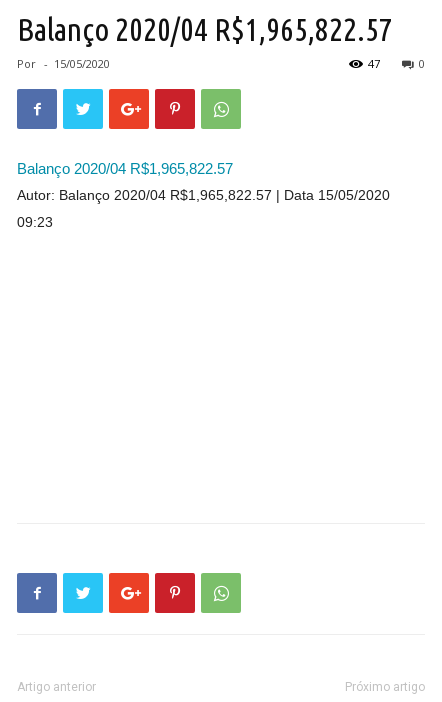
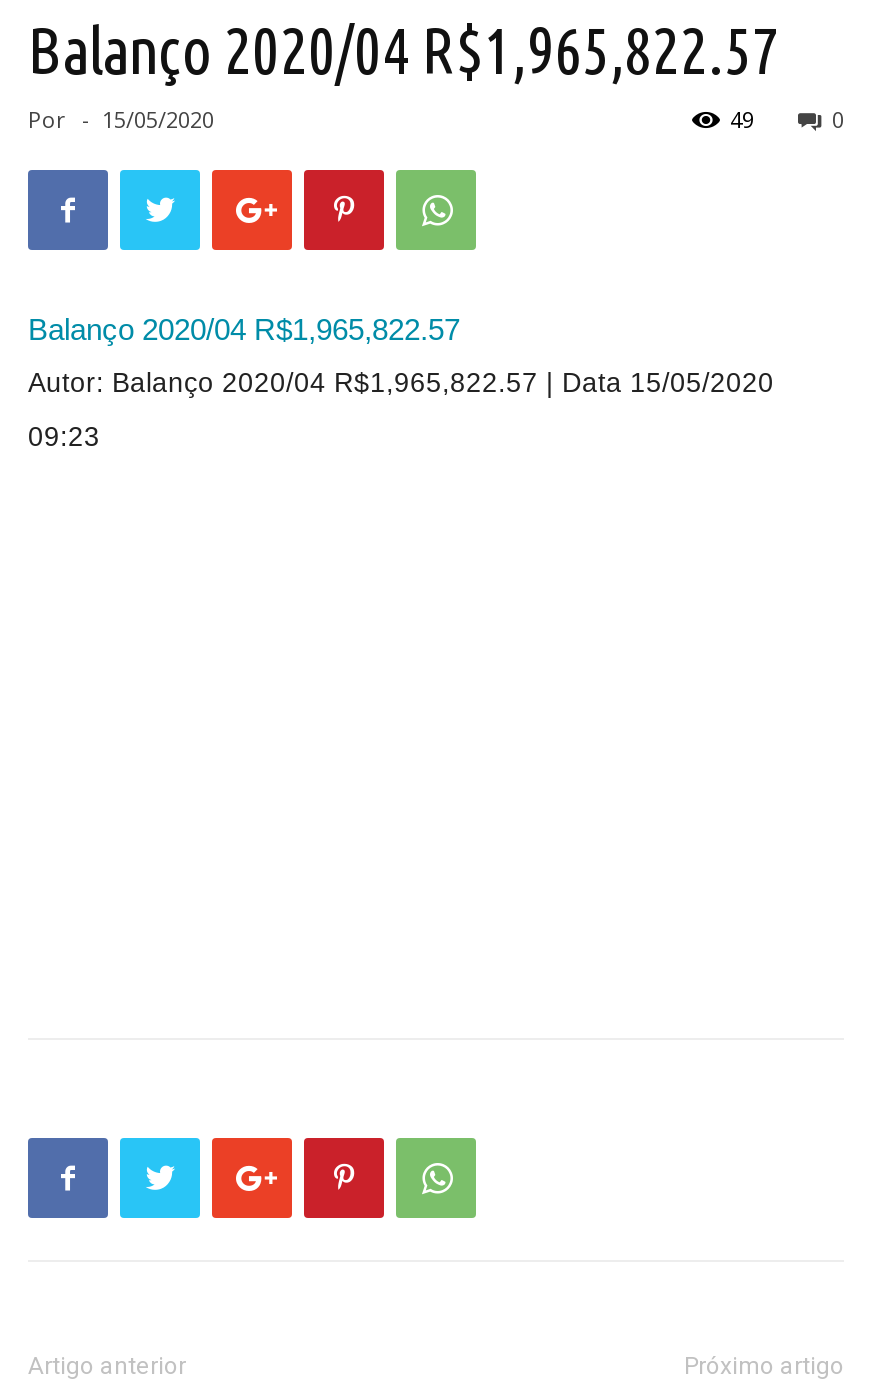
[368,56,380,71] 47 -> [730,104,754,134] 49

